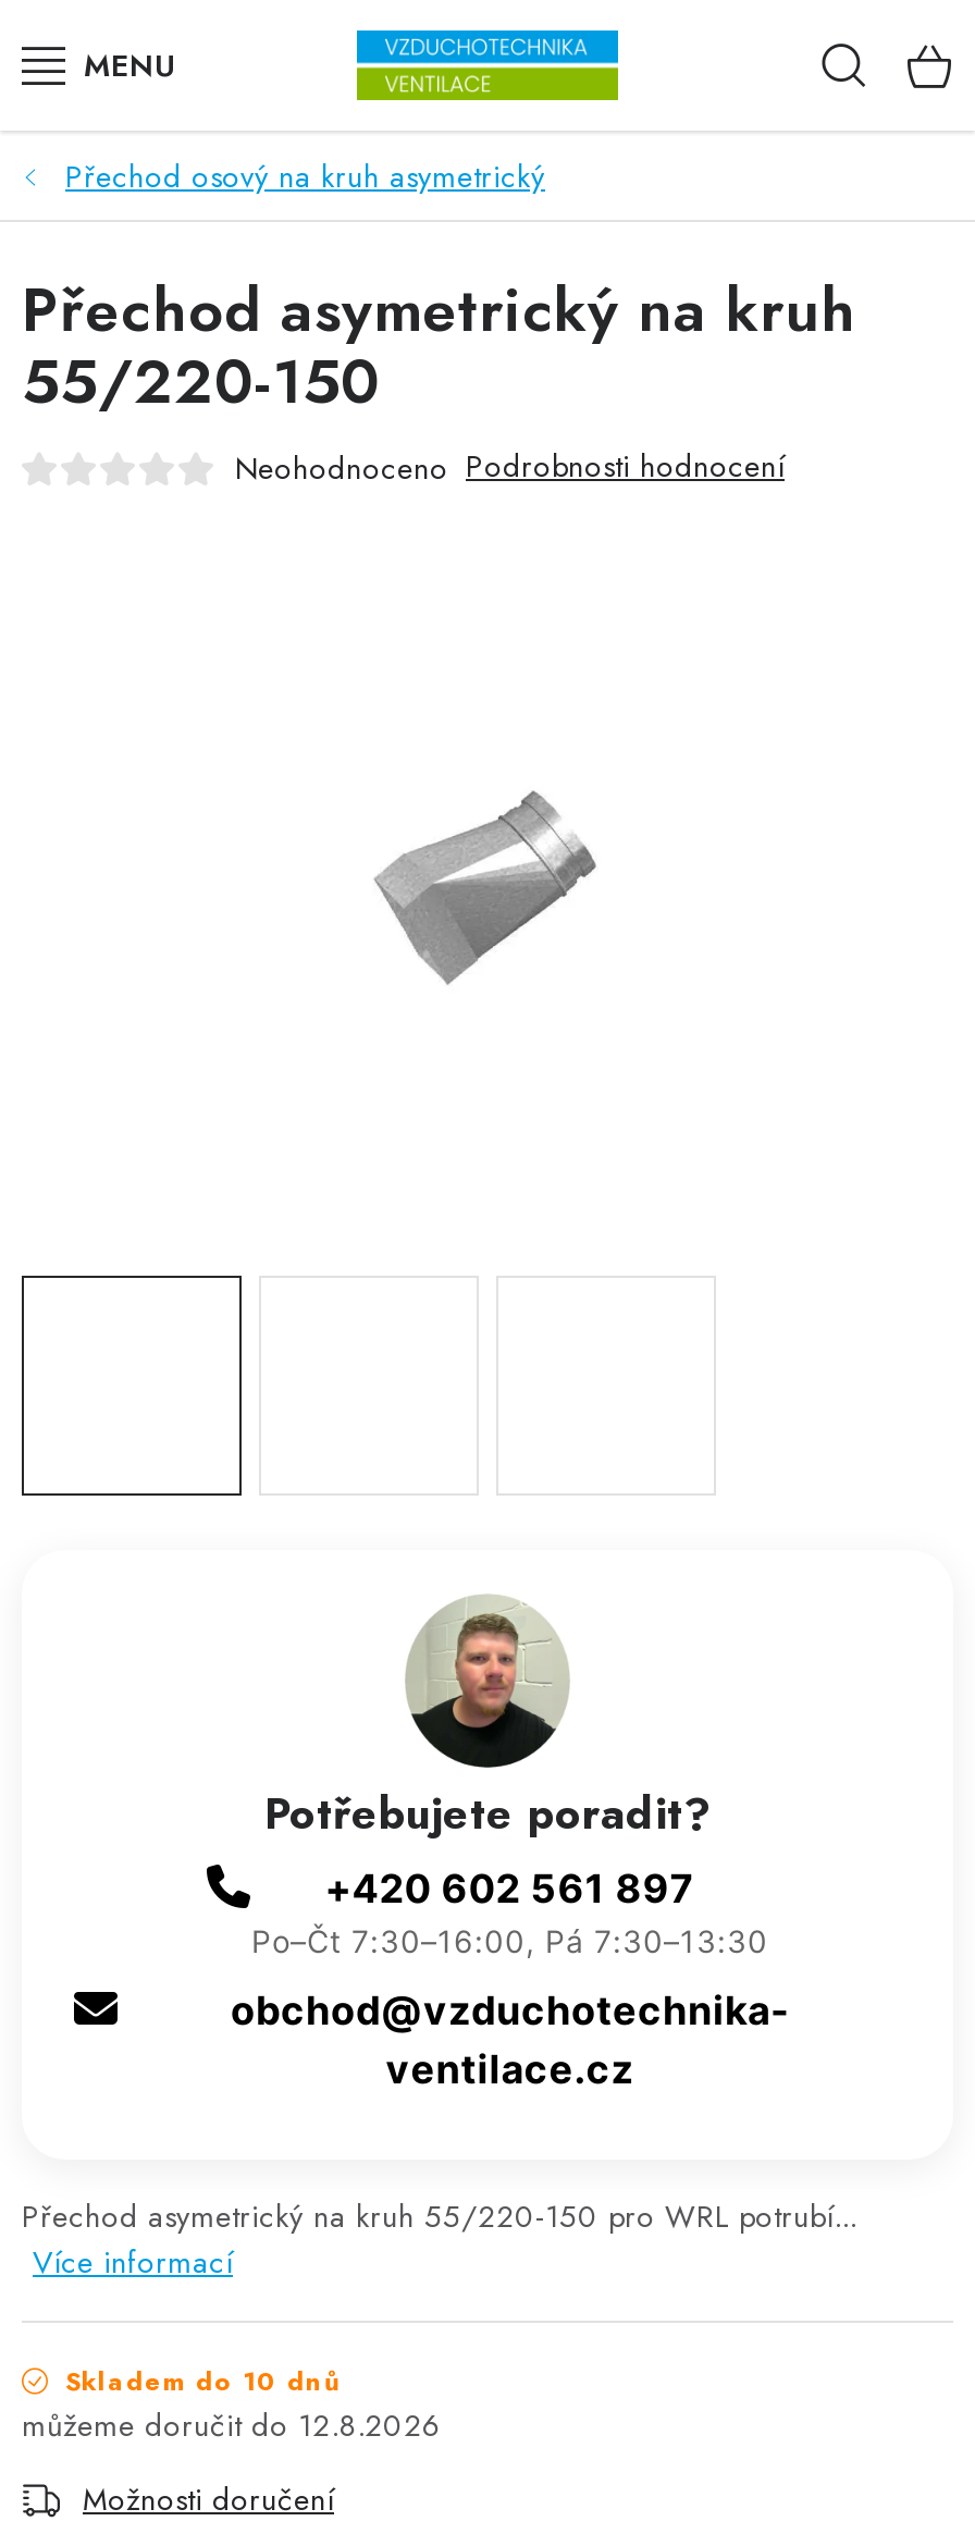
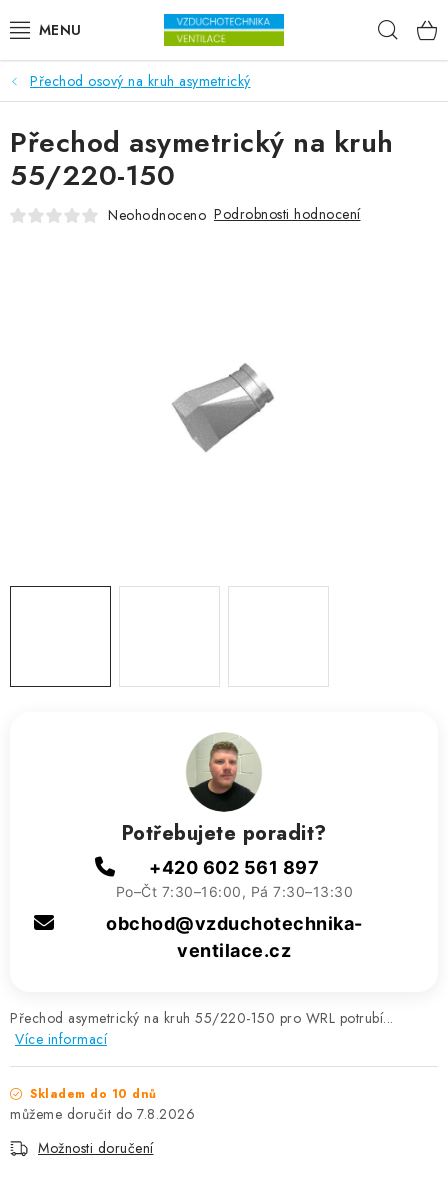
[298,2403,443,2447] 12.8.2026 -> [137,1104,195,1124] 7.8.2026

